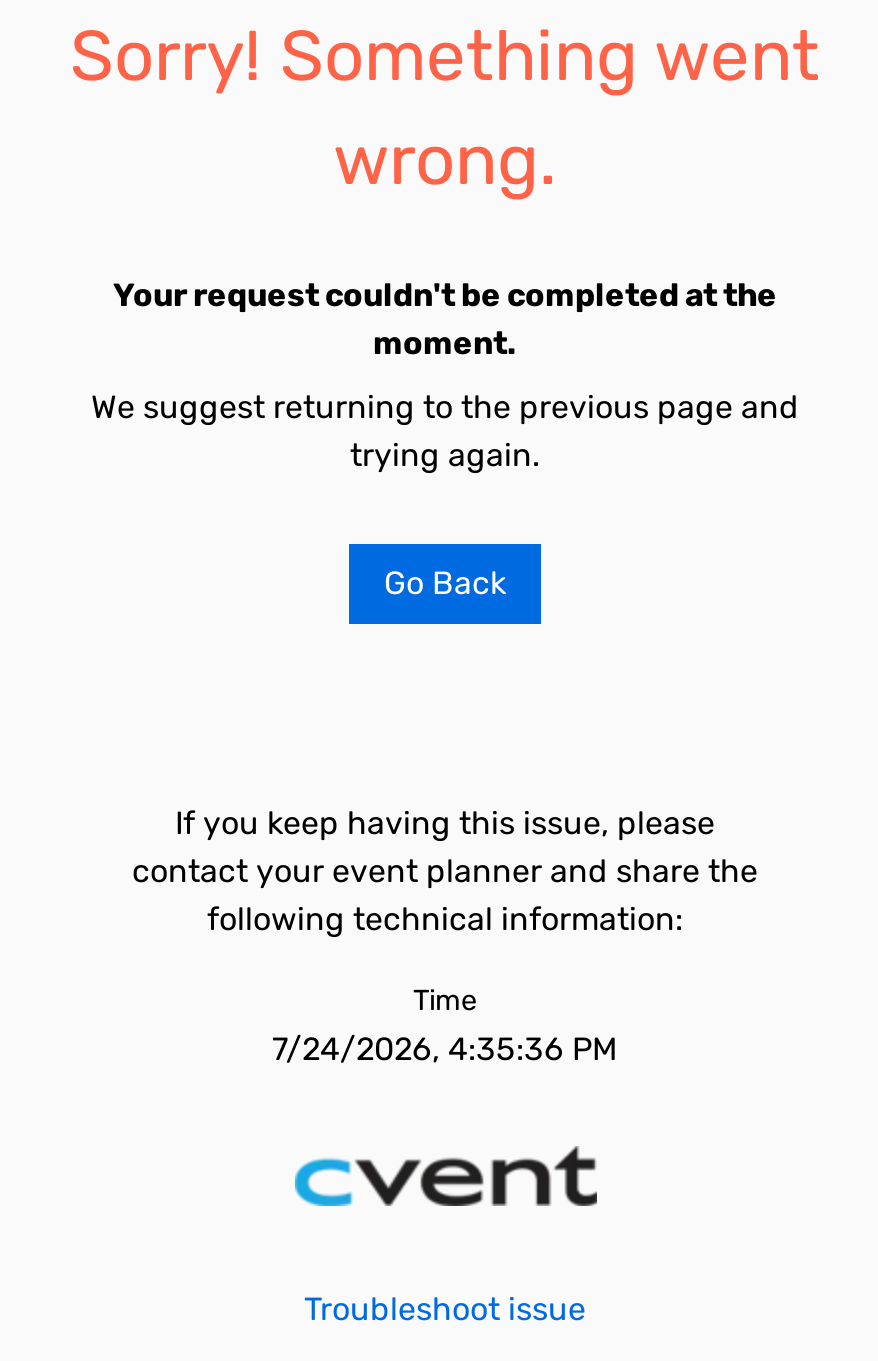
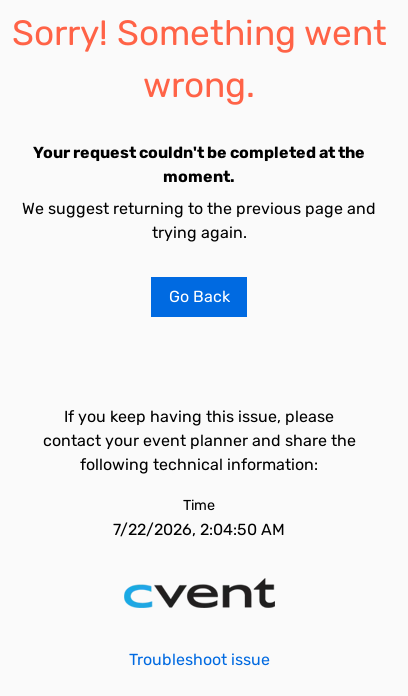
[272,1030,618,1068] 7/24/2026, 4:35:36 PM -> [113,520,285,539] 7/22/2026, 2:04:50 AM

